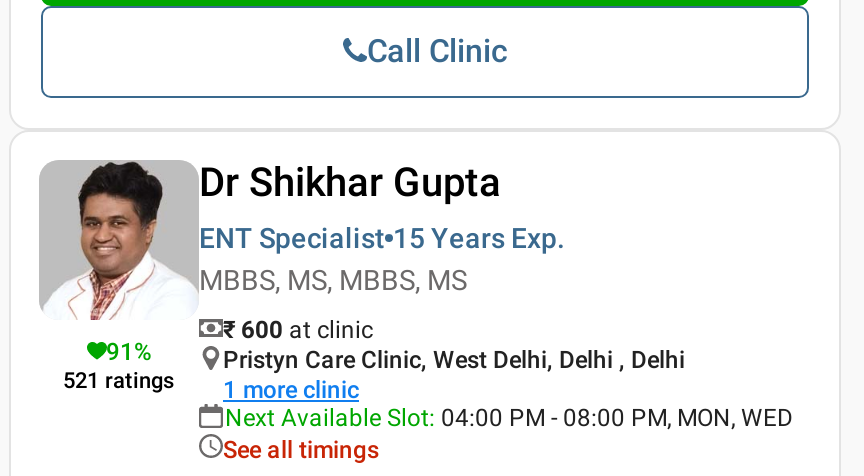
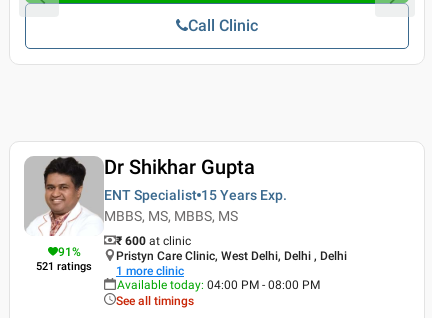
[225,404,793,432] Next Available Slot: 04:00 PM - 08:00 PM, MON, WED -> [117,278,320,292] Available today: 04:00 PM - 08:00 PM

